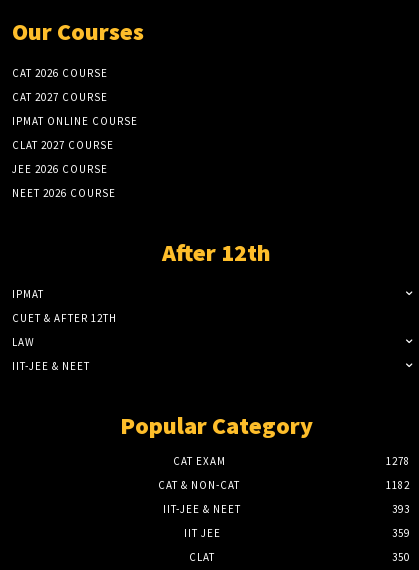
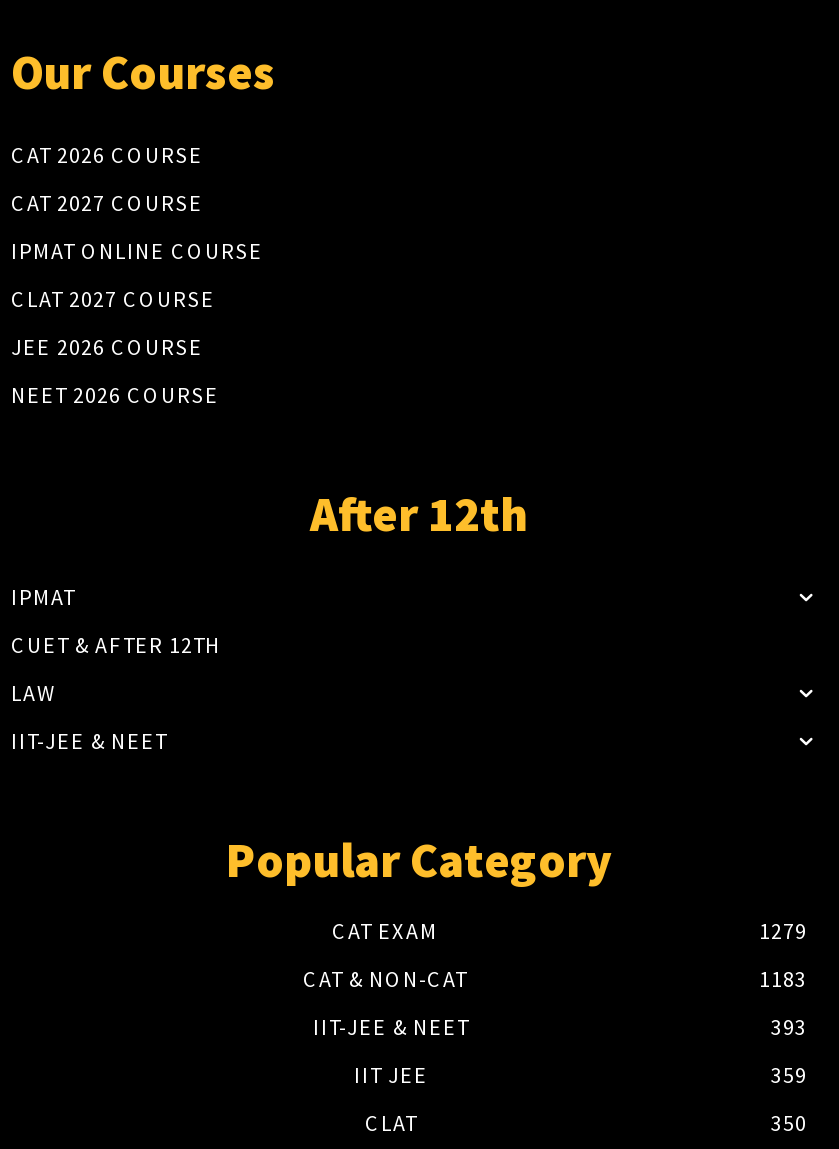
[386,454,410,468] 1278 -> [759,917,807,945] 1279
[386,478,410,492] 1182 -> [759,965,807,993] 1183

